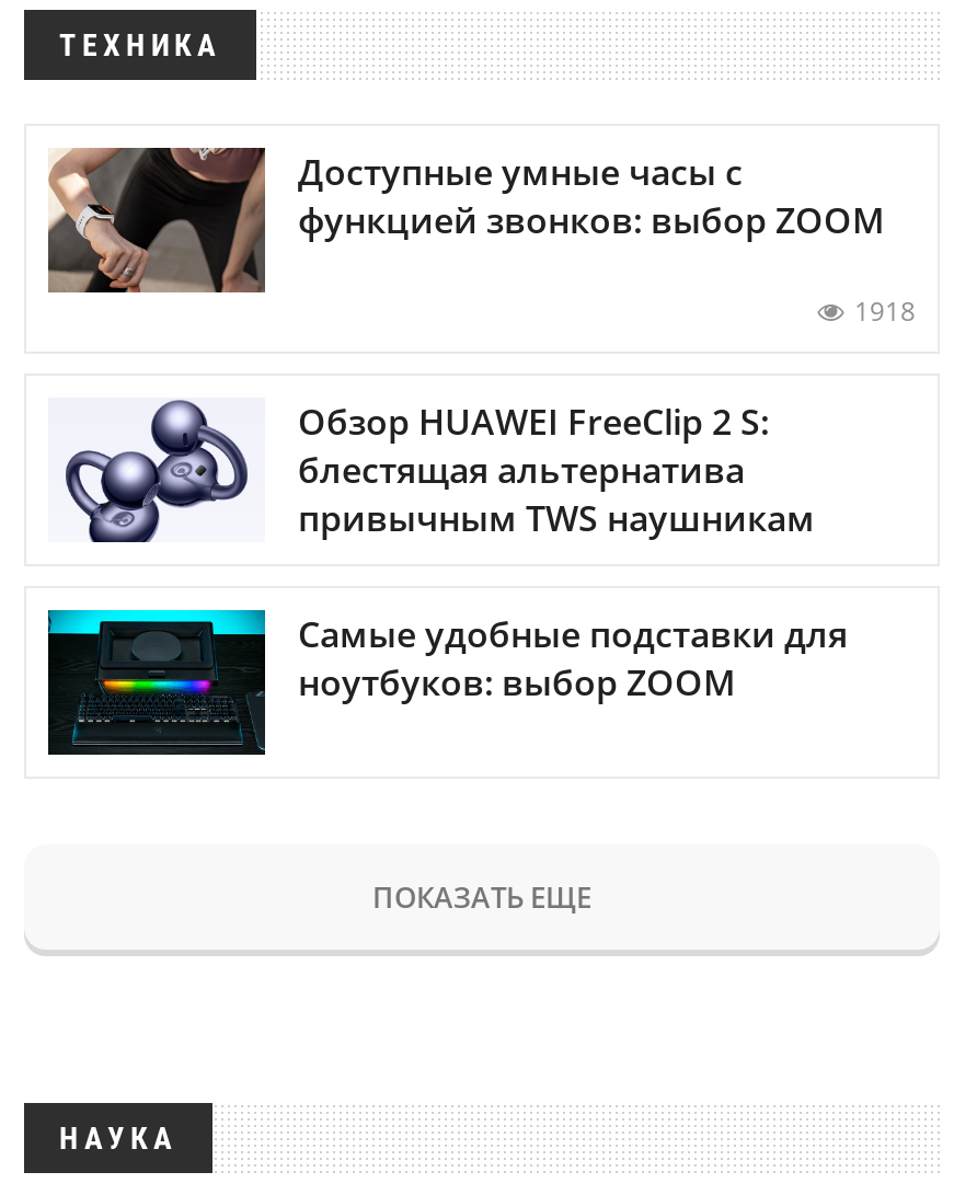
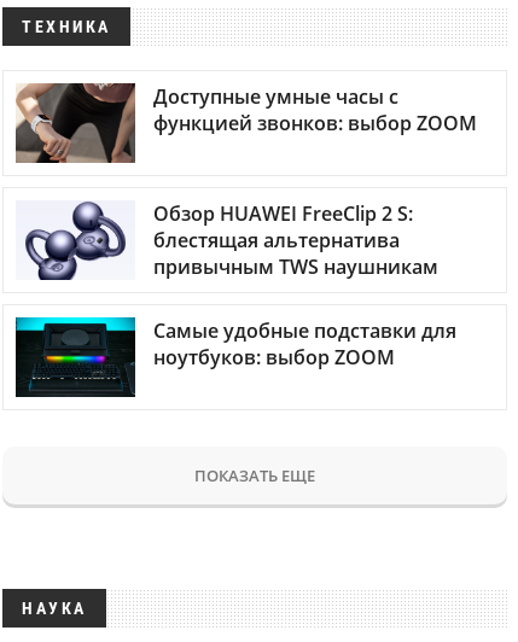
[854,292,916,329] 1918 -> none

